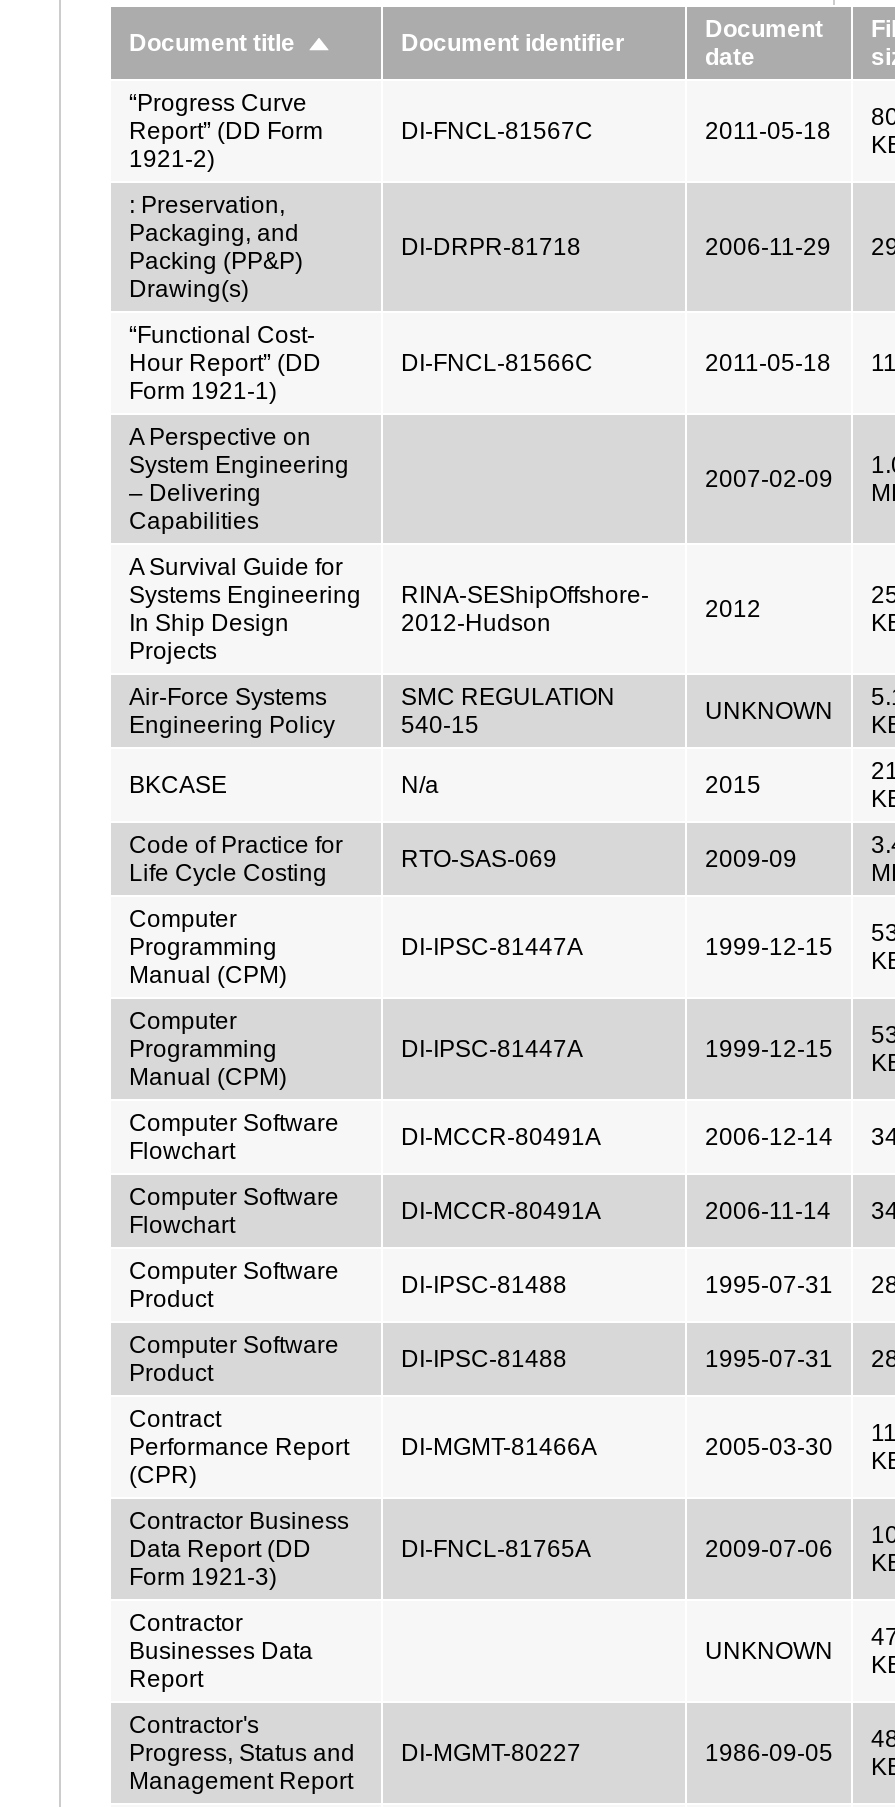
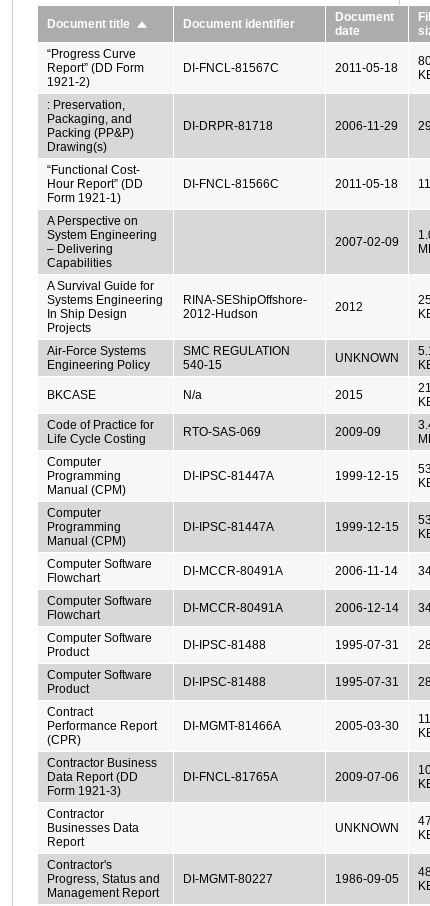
[705,1124,833,1152] 2006-12-14 -> [335,564,398,578] 2006-11-14
[705,1198,831,1226] 2006-11-14 -> [335,601,399,615] 2006-12-14

